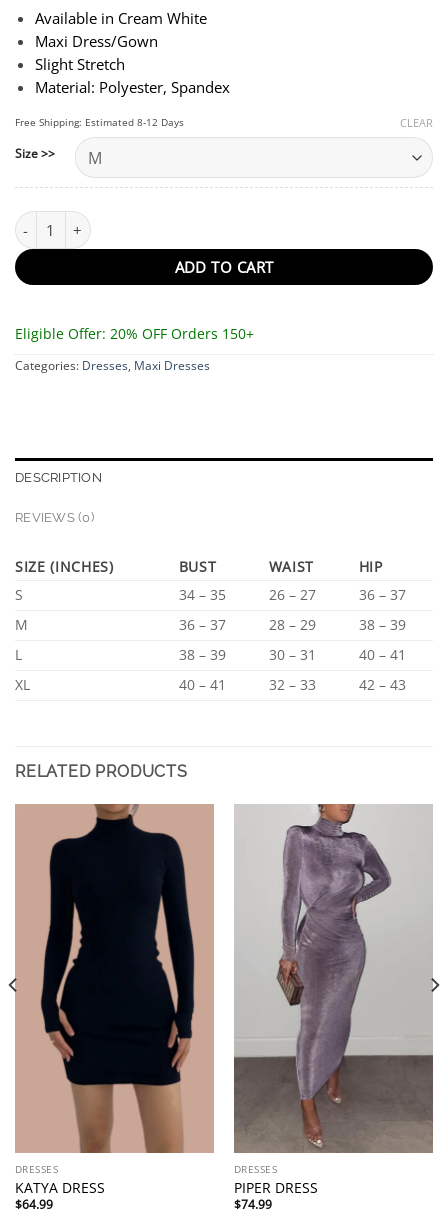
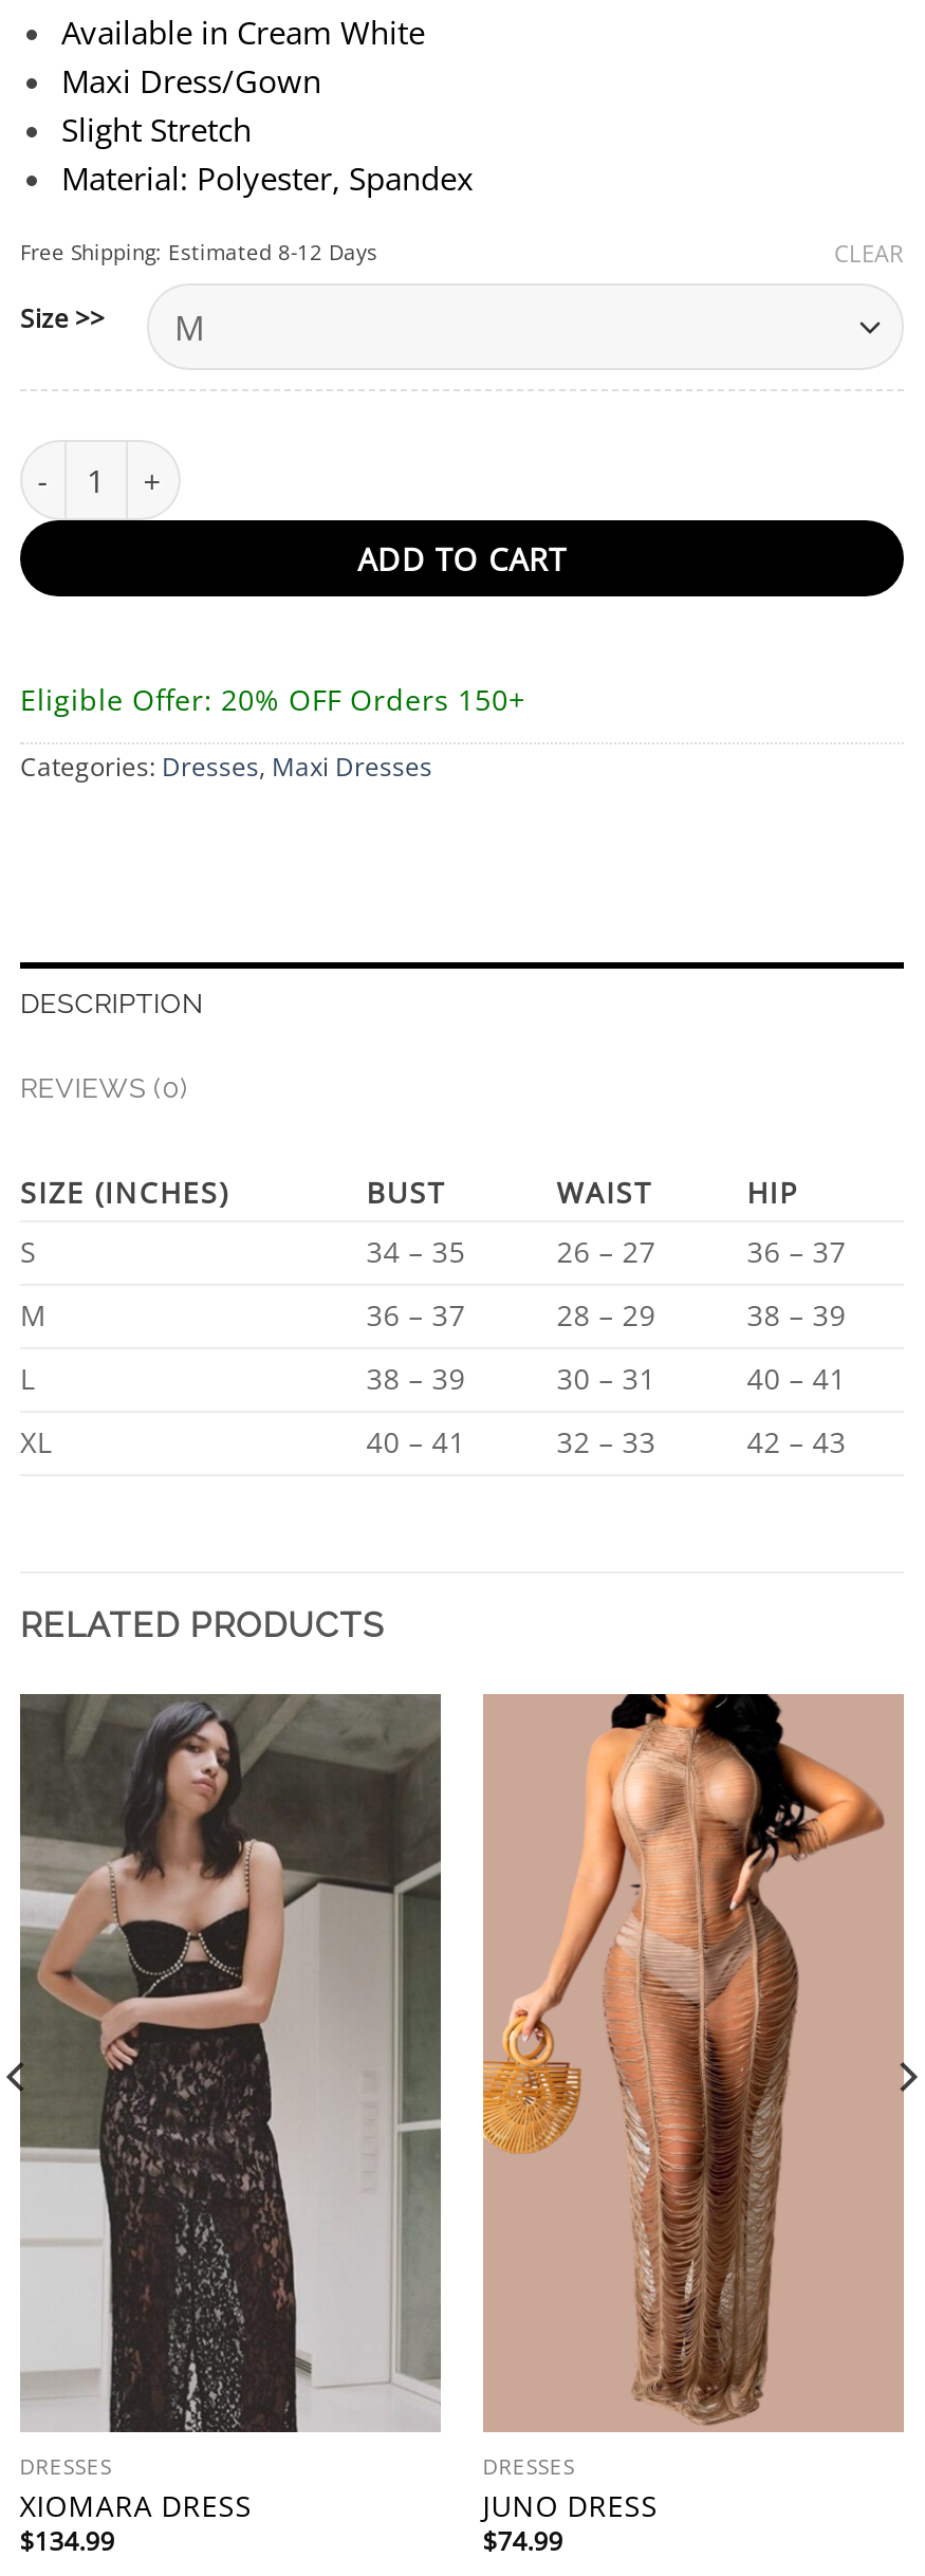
[15,804,214,1197] [image] | KATYA DRESS -> [20,1694,441,2525] [image] | XIOMARA DRESS
[234,803,433,1197] [image] | PIPER DRESS -> [481,1692,904,2525] [image] | JUNO DRESS
[15,1196,53,1213] $64.99 -> [20,2524,115,2560] $134.99

